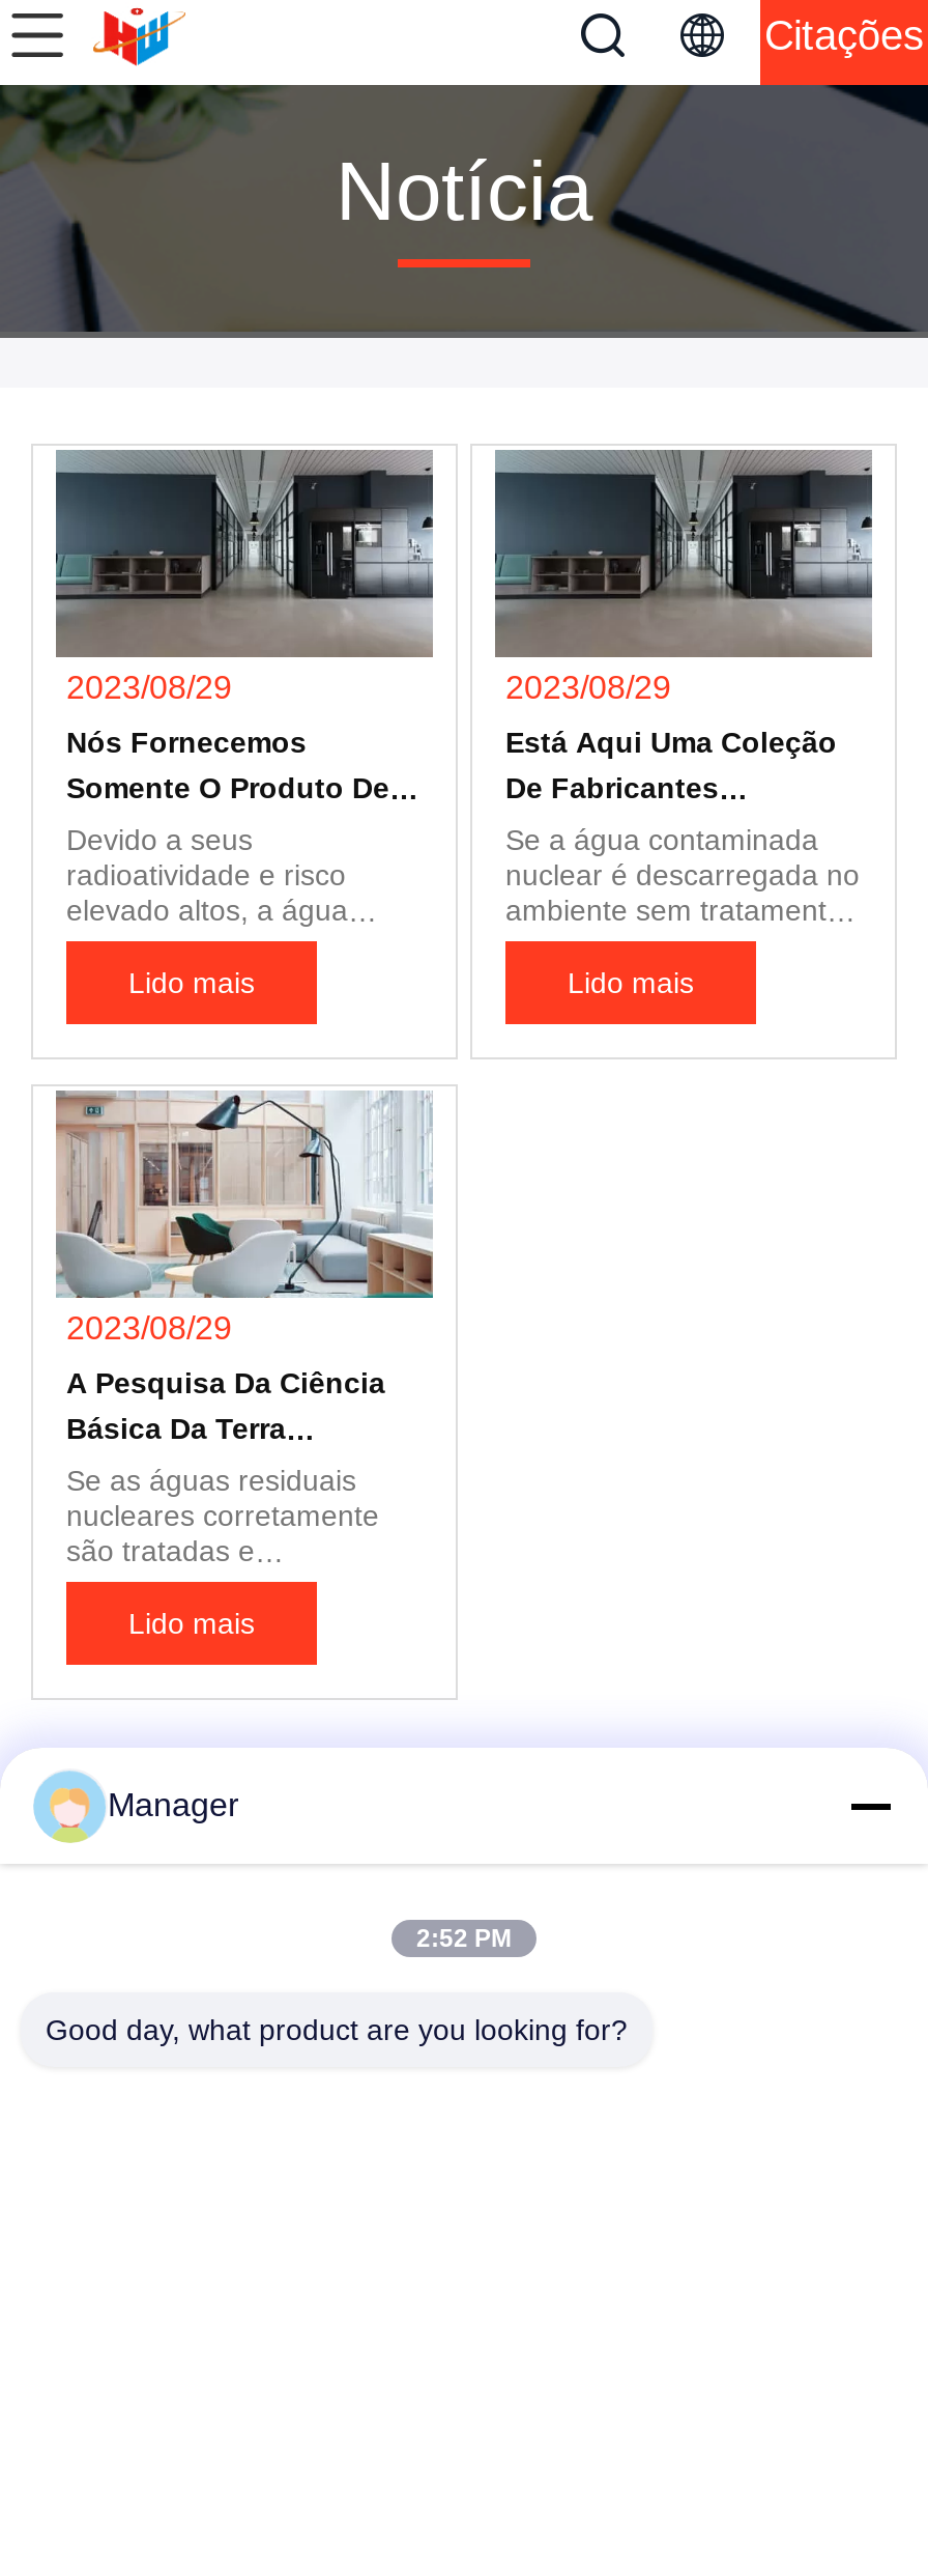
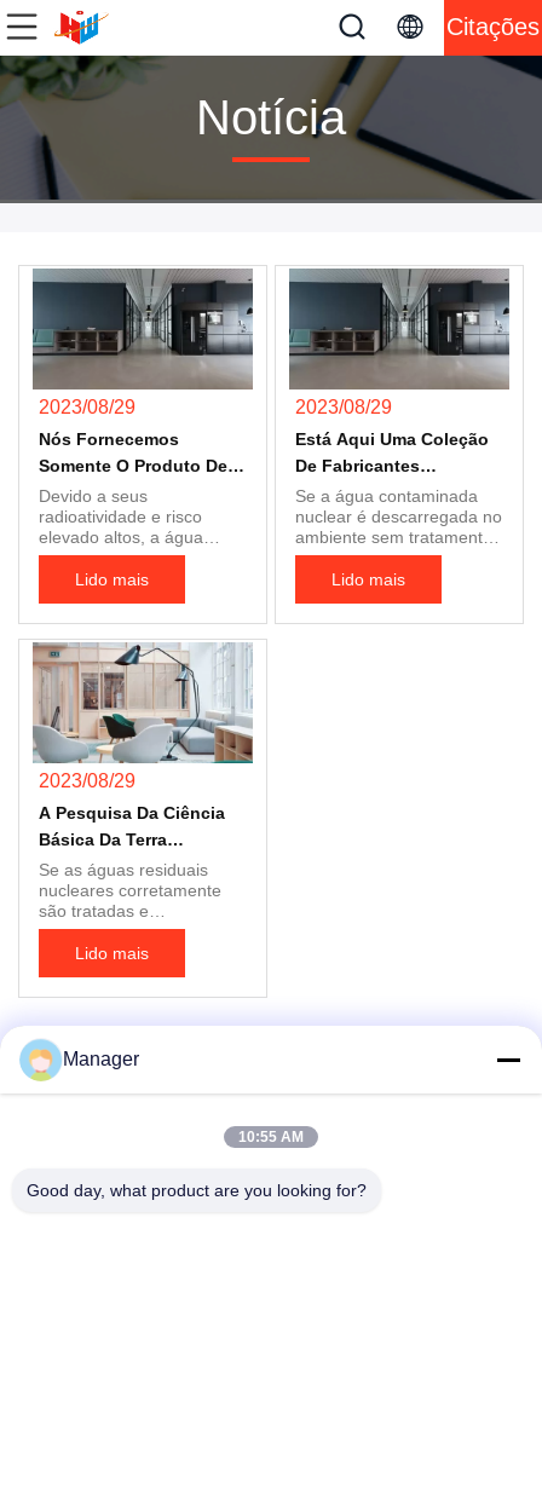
[416,1924,512,1953] 2:52 PM -> [238,1129,304,1145] 10:55 AM

